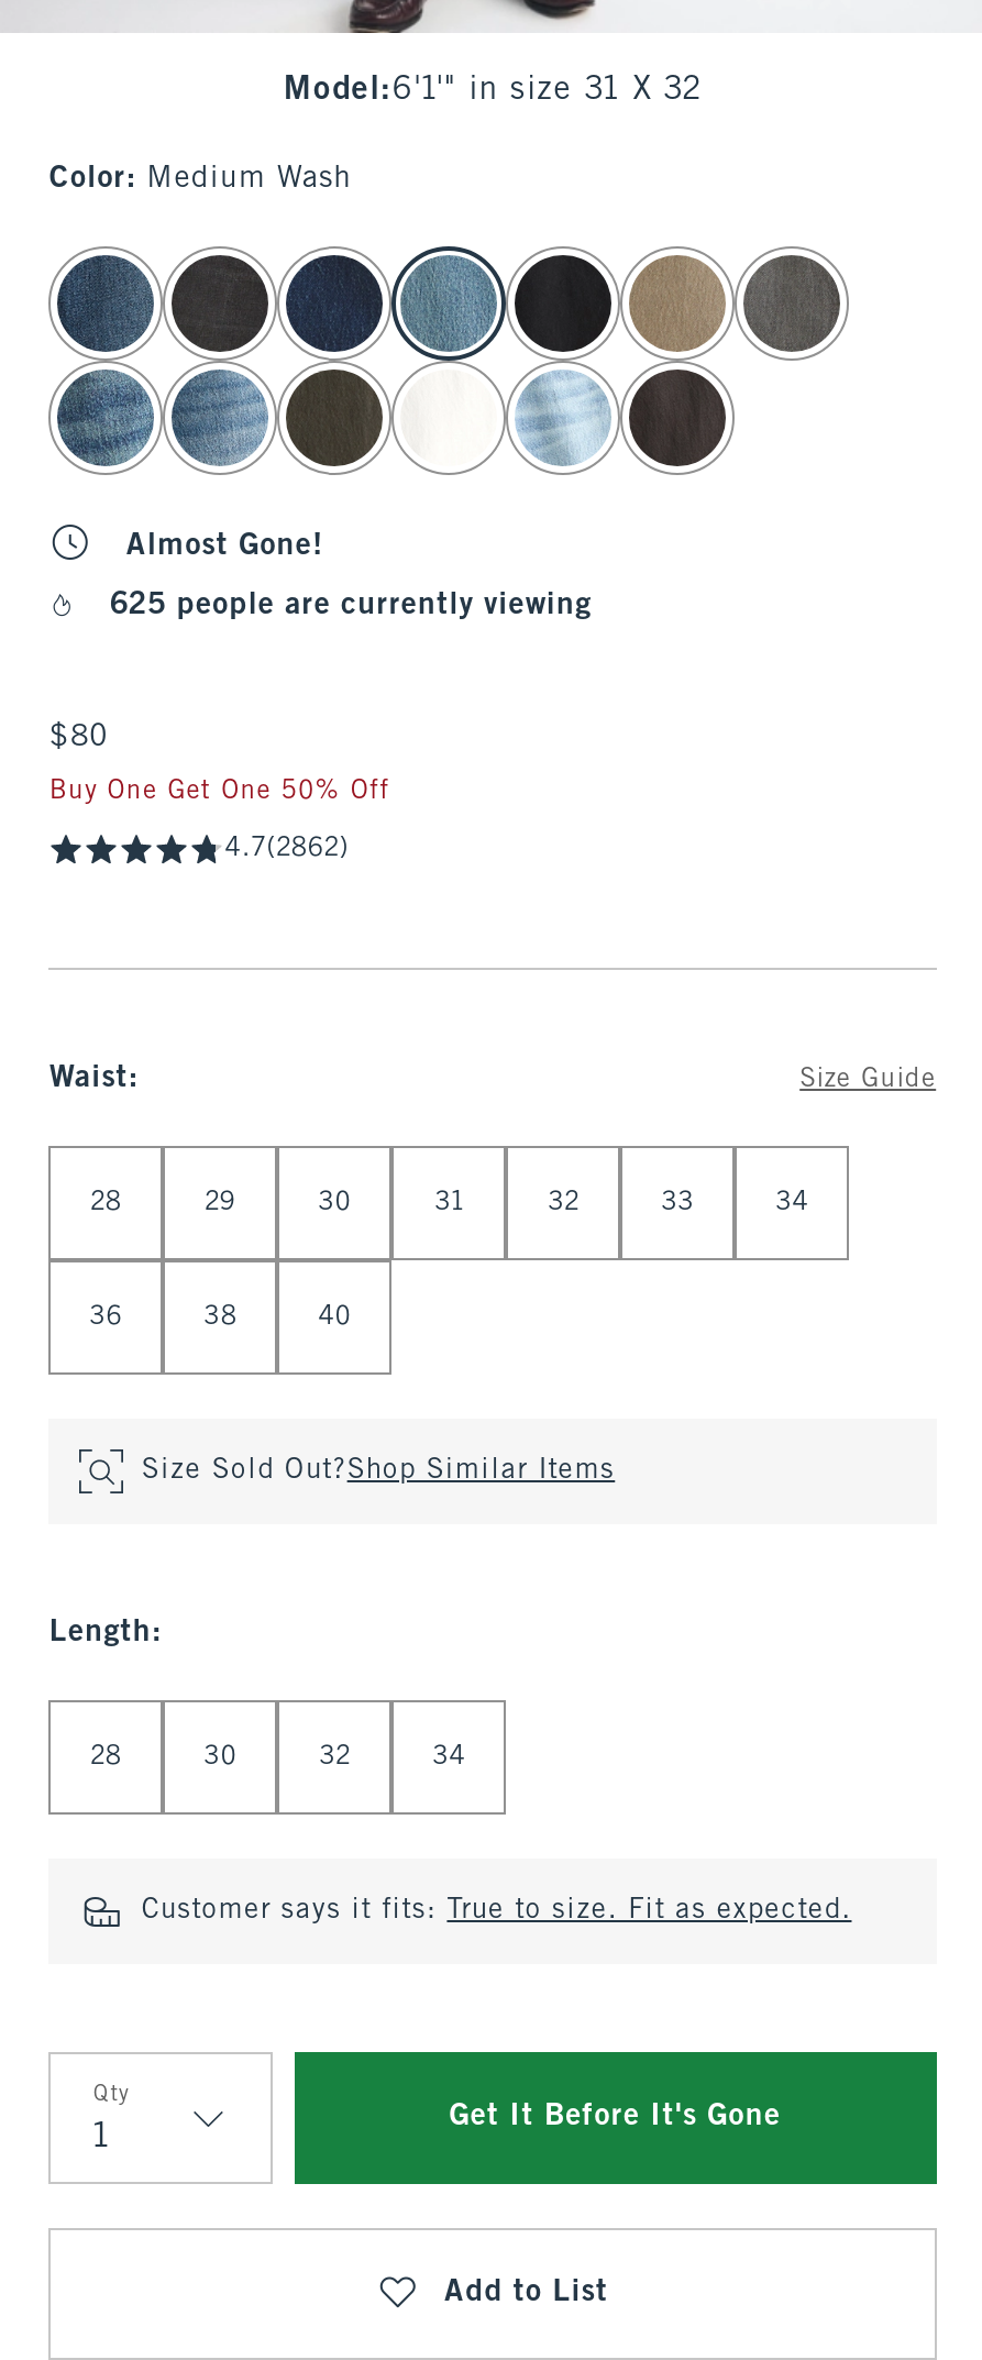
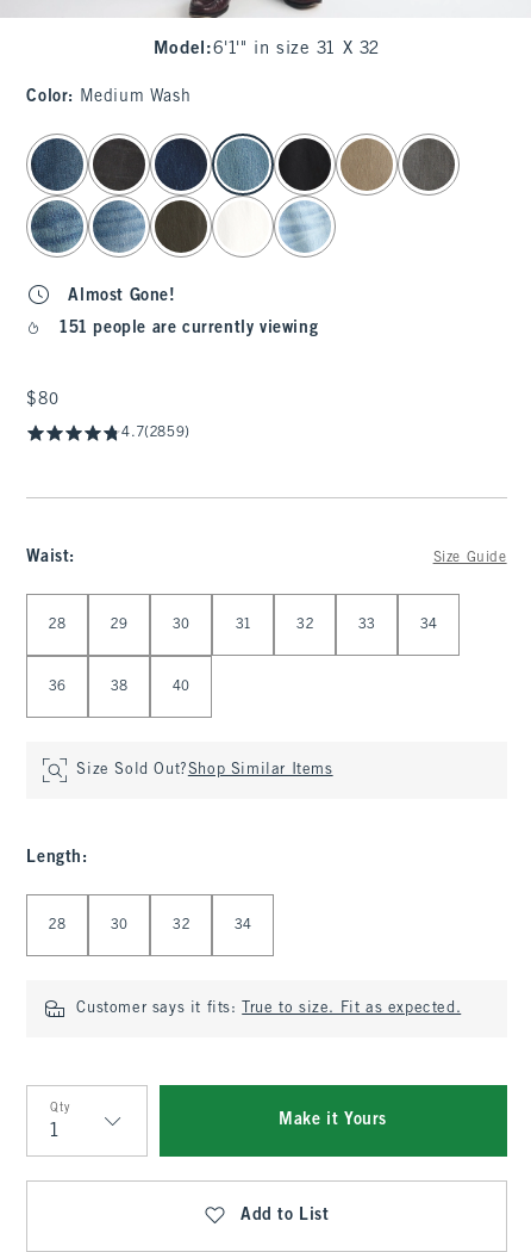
[622,363,735,475] [image] -> none
[110,592,592,620] 625 people are currently viewing -> [60,321,318,336] 151 people are currently viewing
[49,779,390,862] Buy One Get One 50% Off | 4.7(2862) -> [122,426,190,440] 4.7(2859)
[449,2103,781,2131] Get It Before It's Gone -> [279,1112,387,1128] Make it Yours

